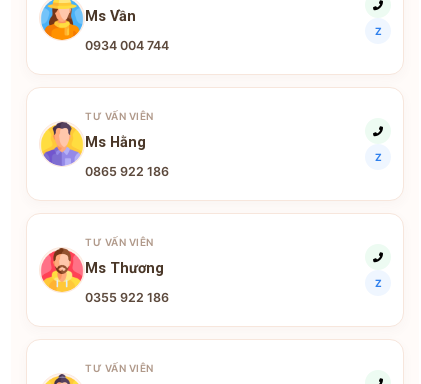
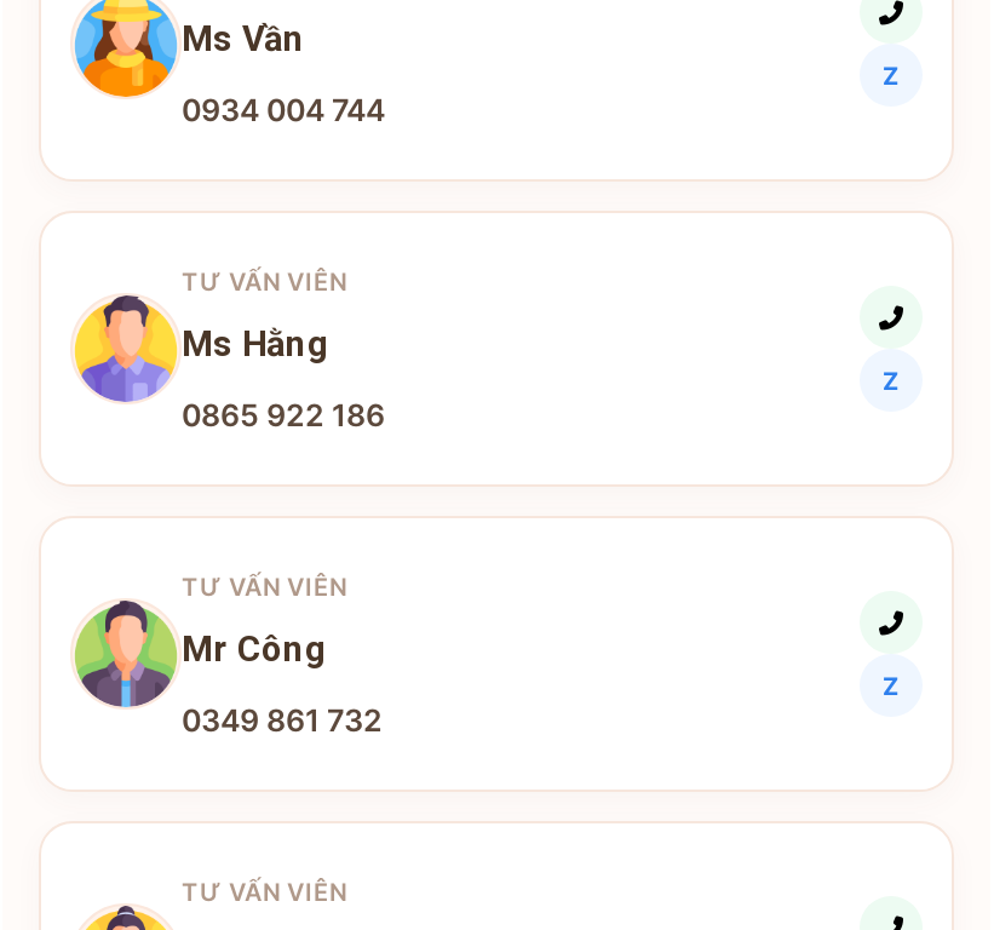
[40,248,164,293] [image] | Ms Thương -> [73,601,327,710] [image] | Mr Công
[85,290,169,305] 0355 922 186 -> [182,703,383,739] 0349 861 732

